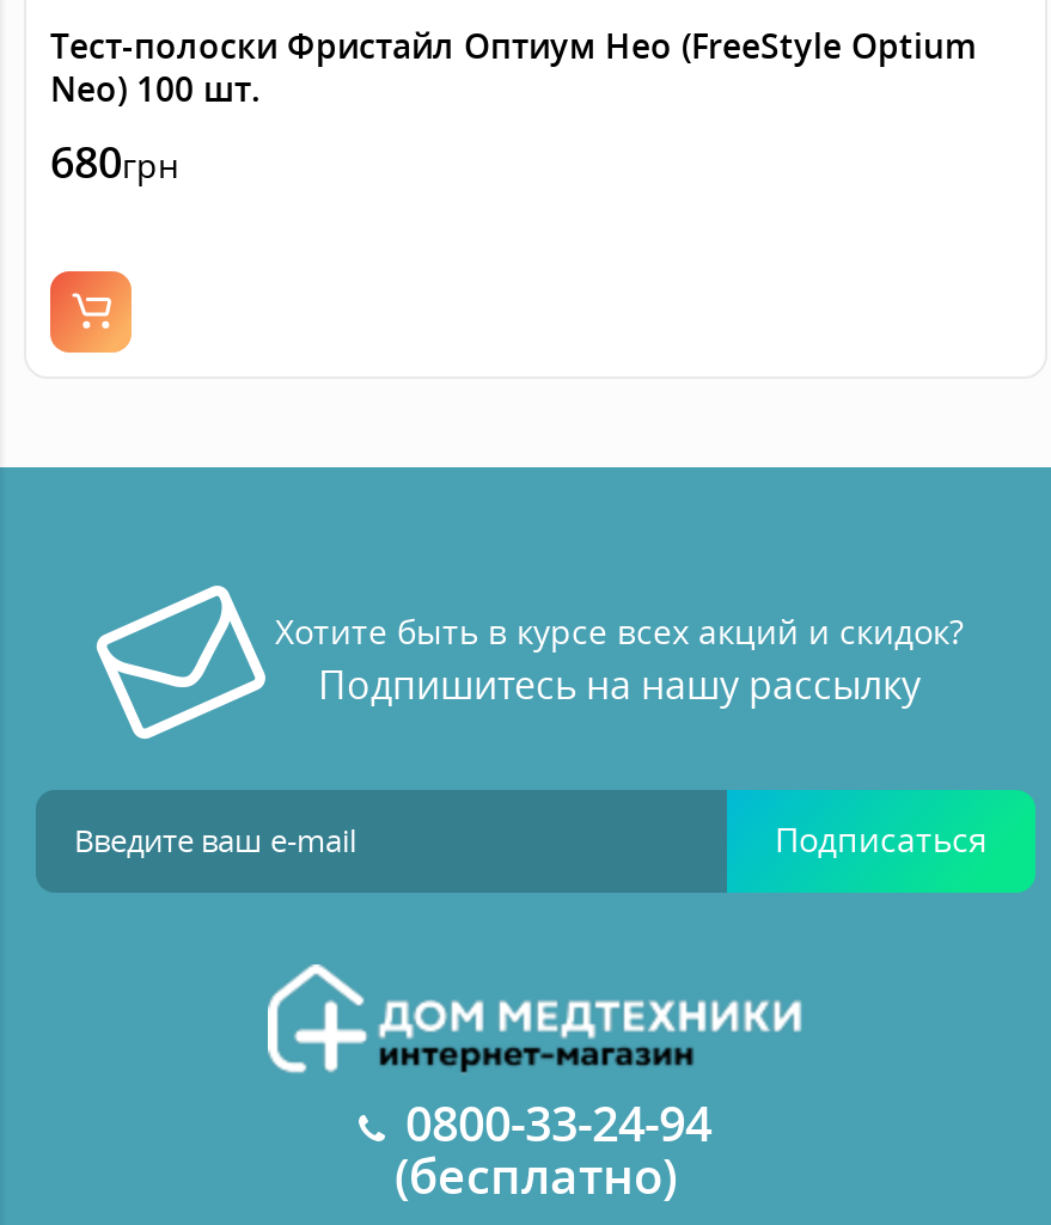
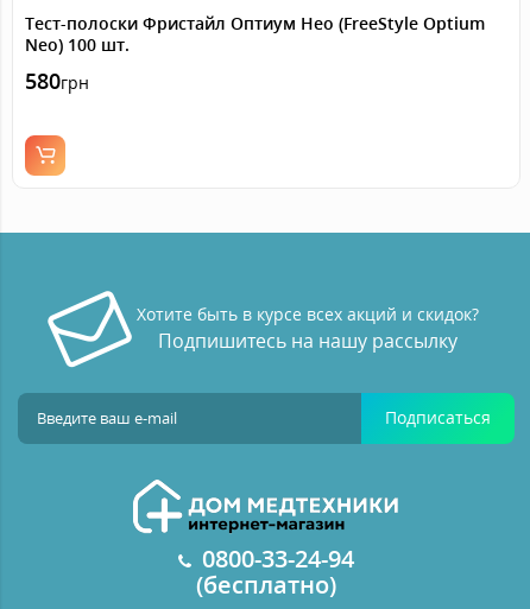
[50,132,179,189] 680грн -> [25,66,89,95] 580грн

